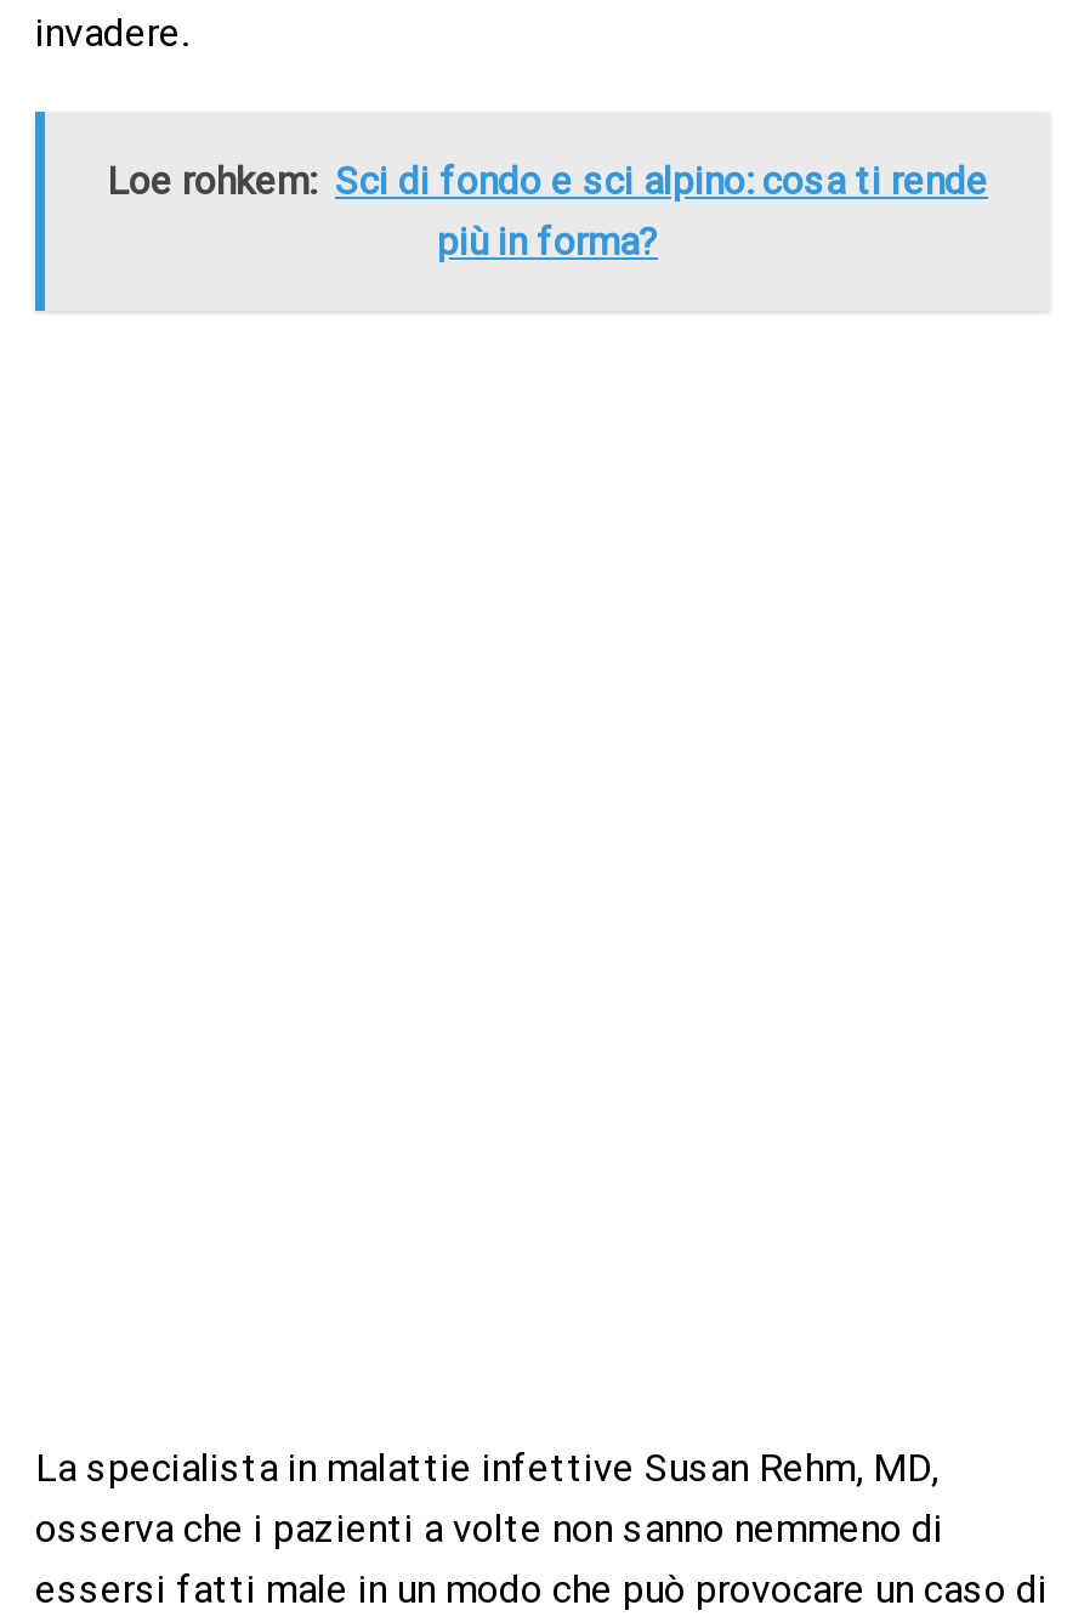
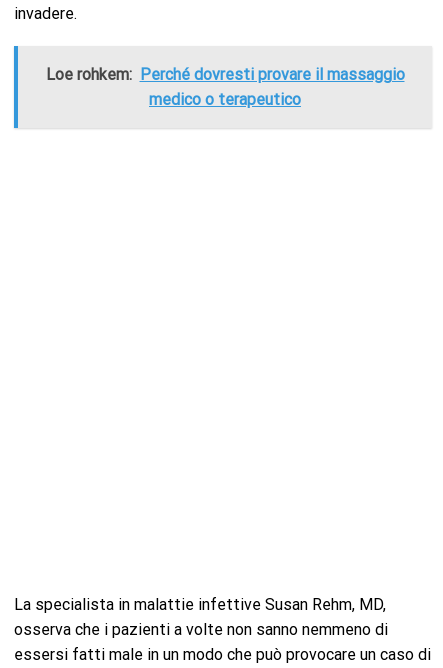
[107,159,988,265] Loe rohkem: Sci di fondo e sci alpino: cosa ti rende | più in forma? -> [45,65,404,109] Loe rohkem: Perché dovresti provare il massaggio | medico o terapeutico

